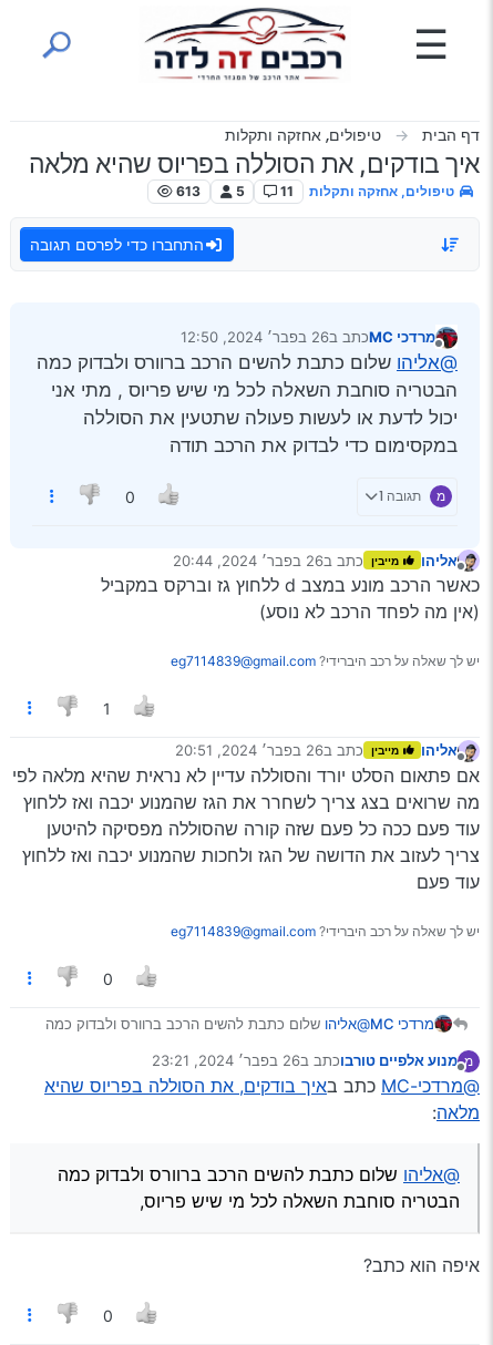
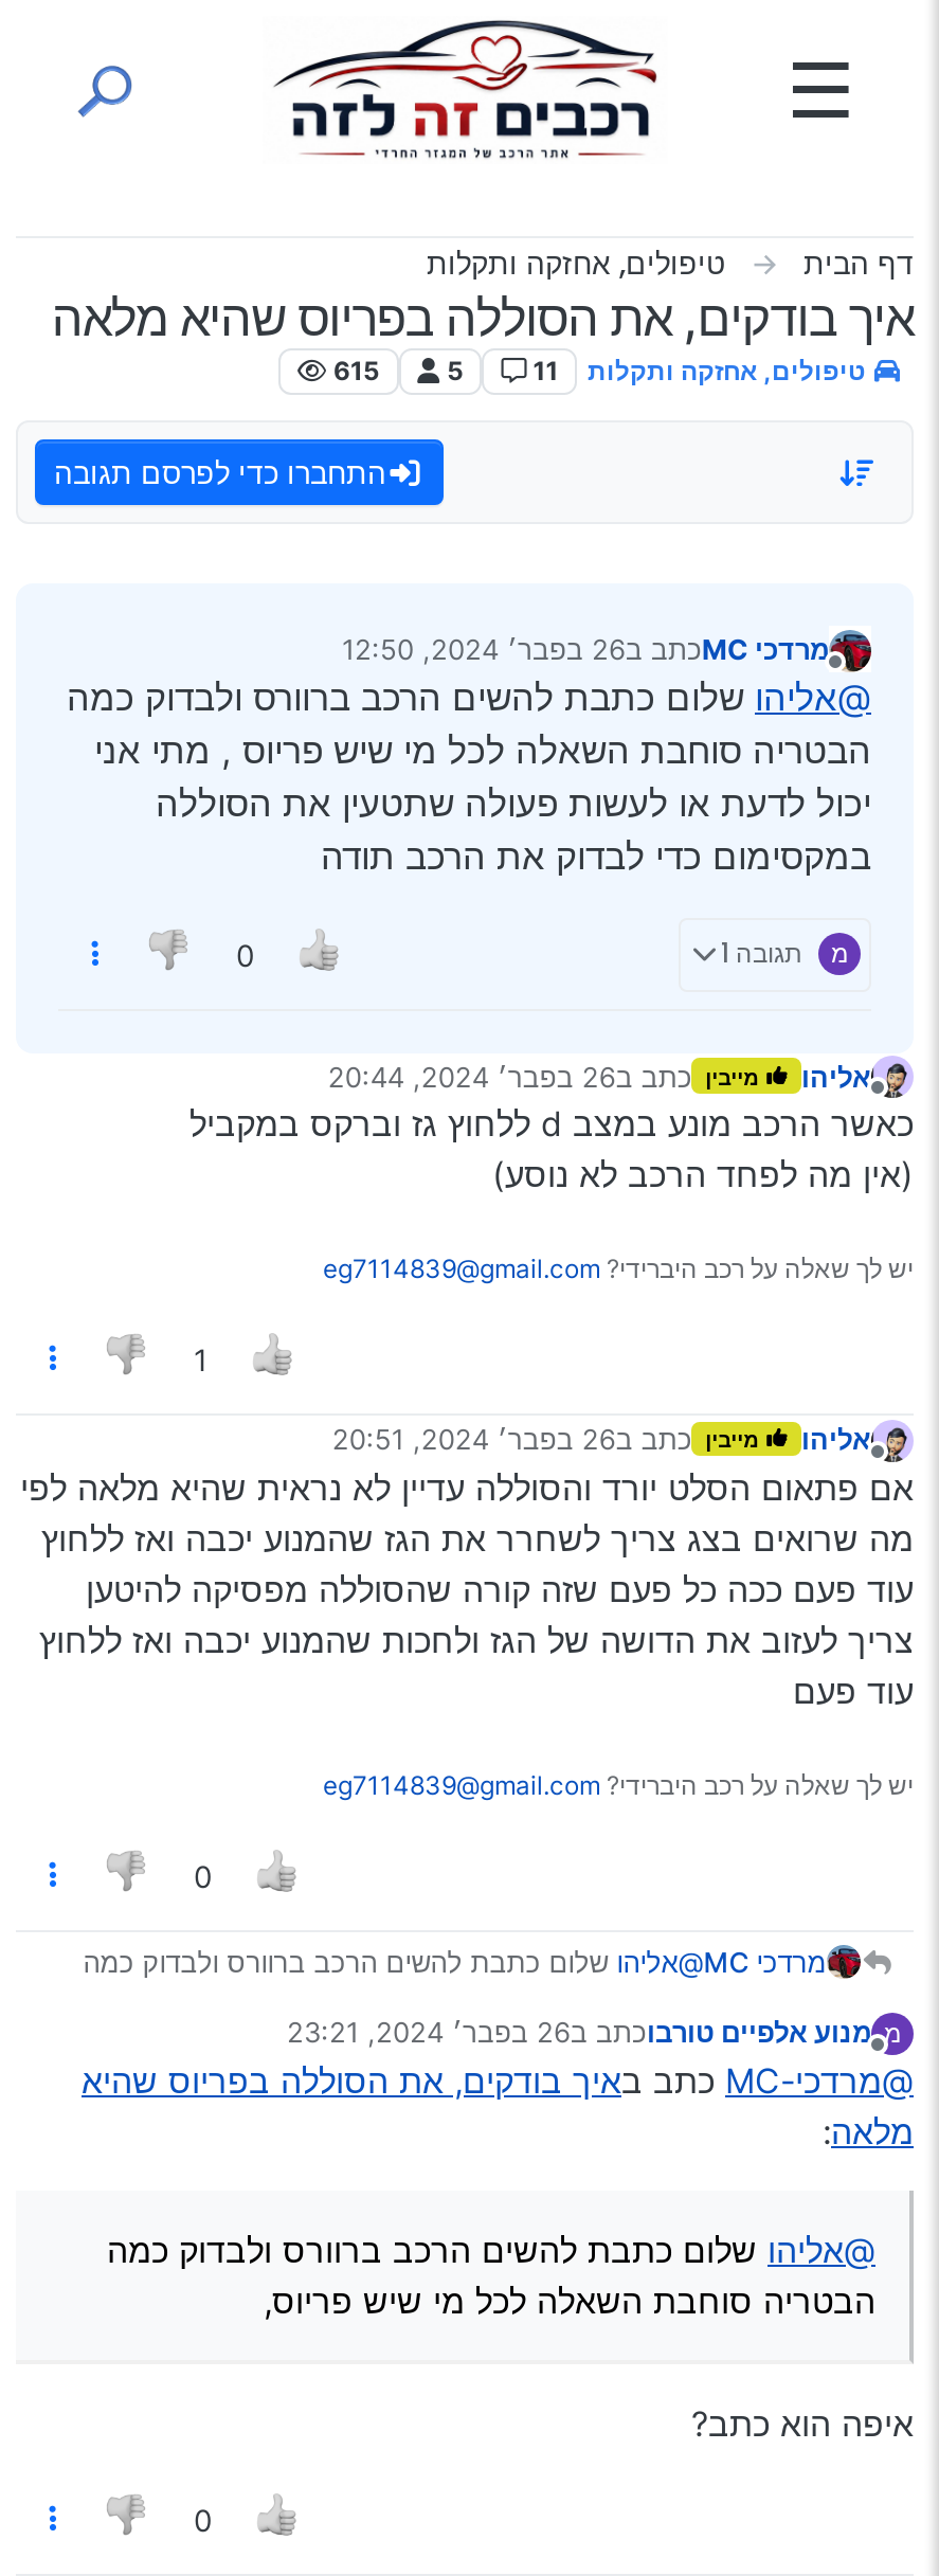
[176,183,201,200] 613 -> [333,355,380,387] 615

